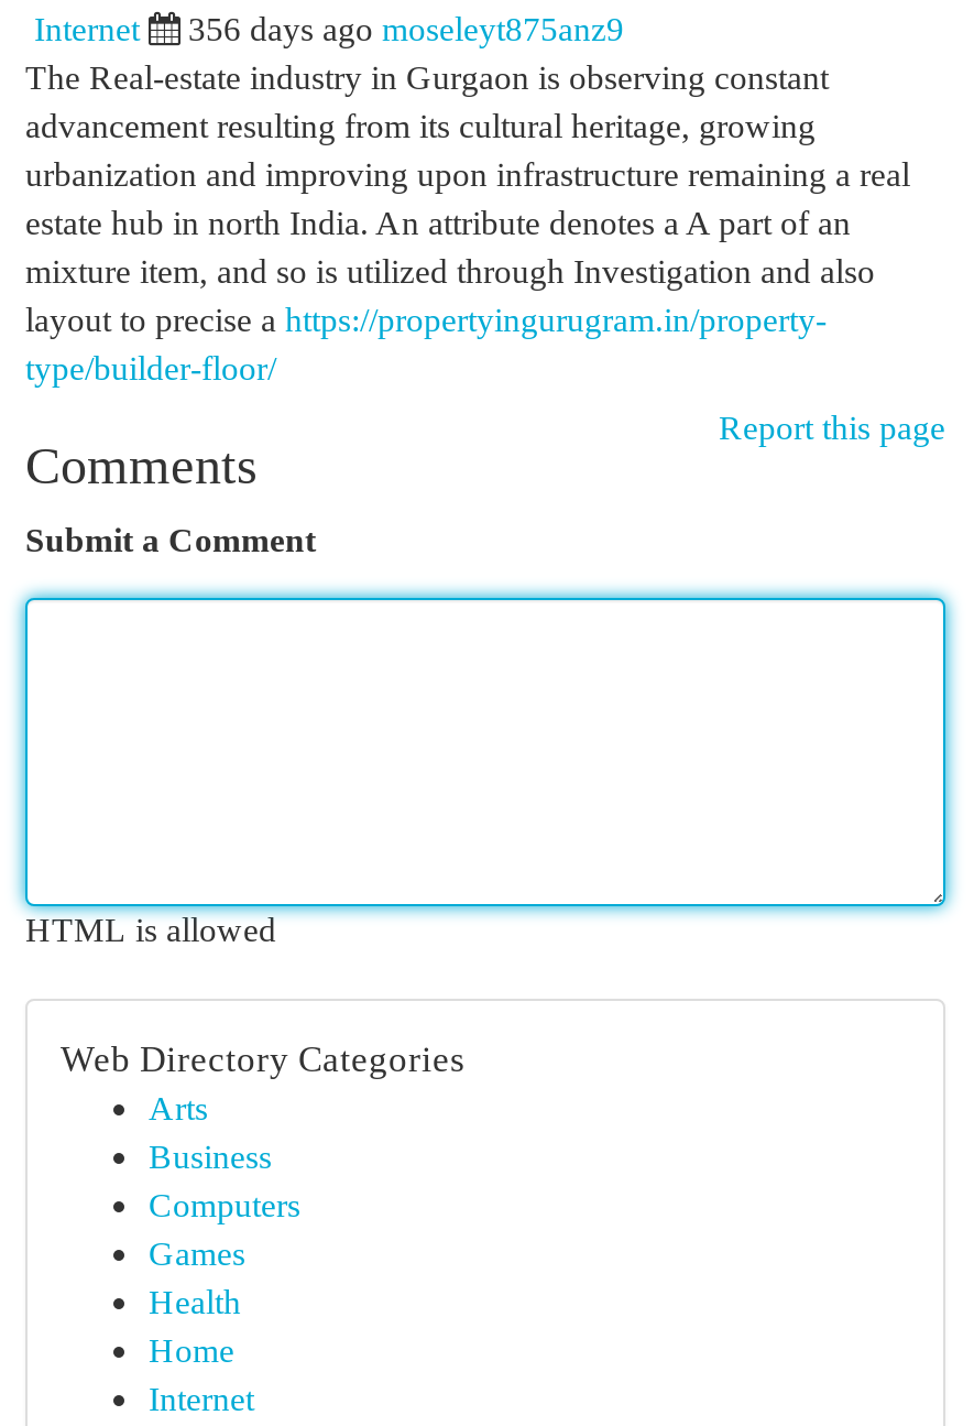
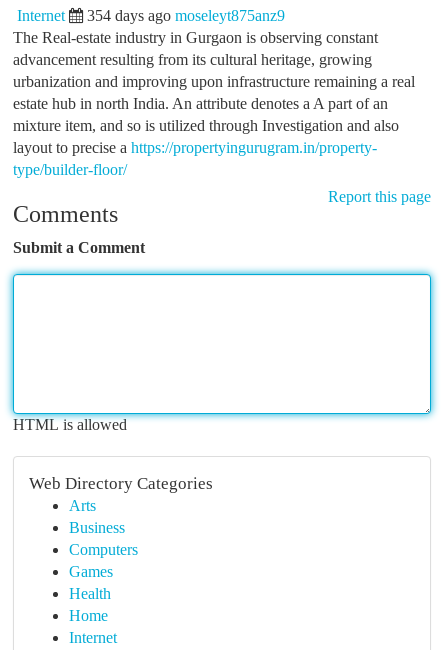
[188,10,624,47] 356 days ago moseleyt875anz9 -> [87,7,285,24] 354 days ago moseleyt875anz9

